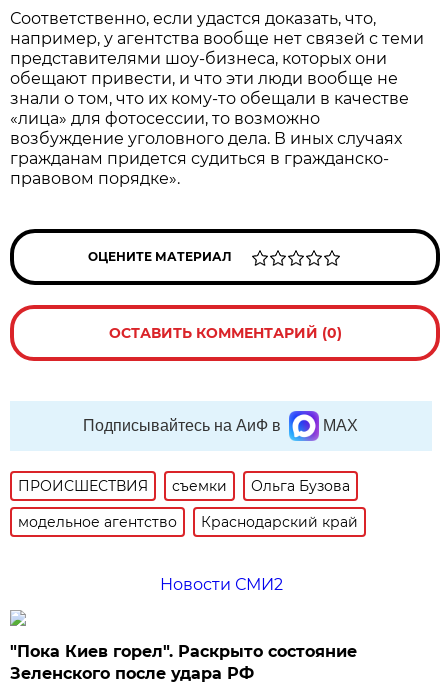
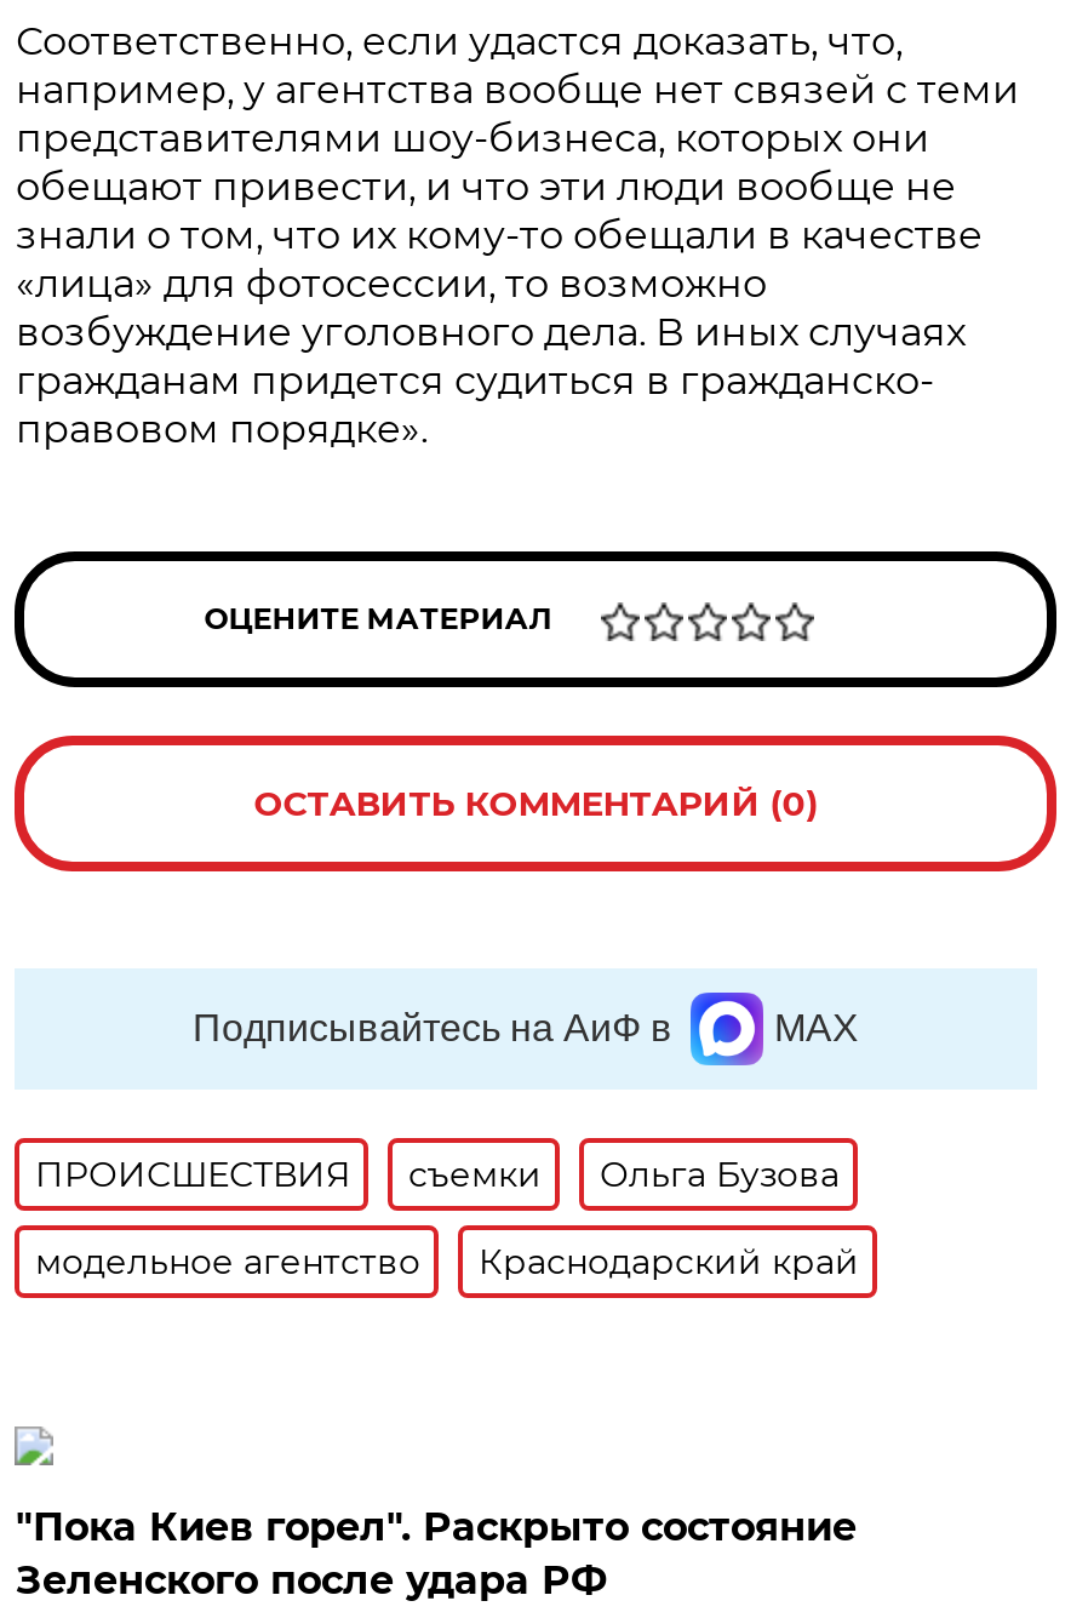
[160,575,283,594] Новости СМИ2 -> none

